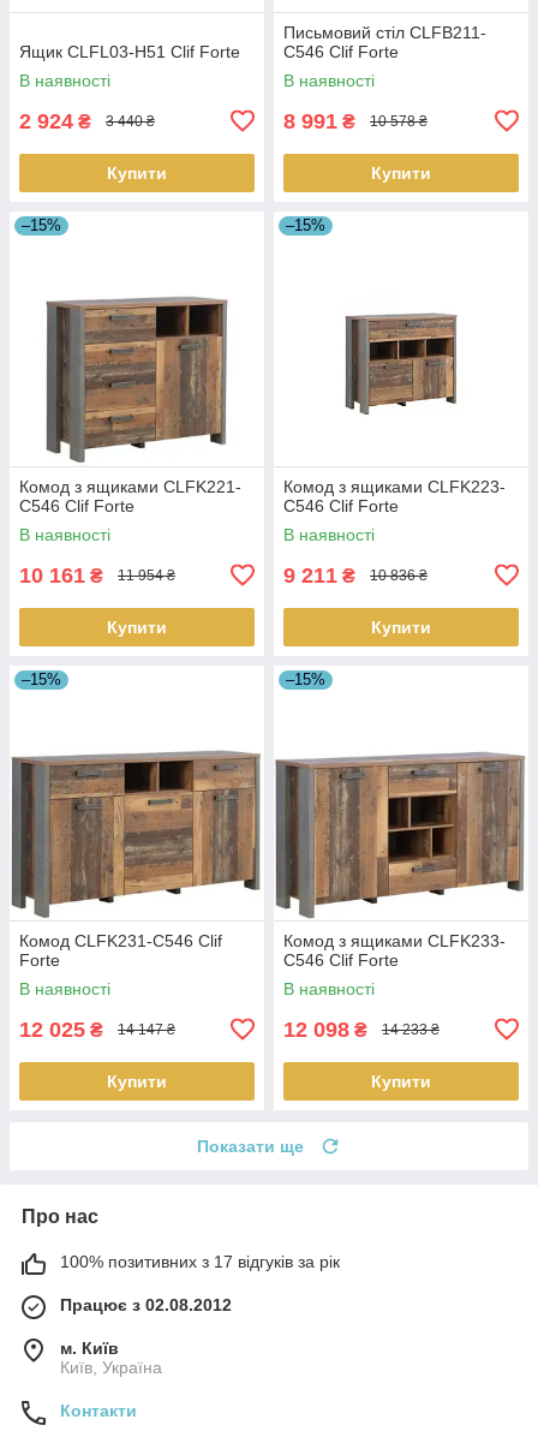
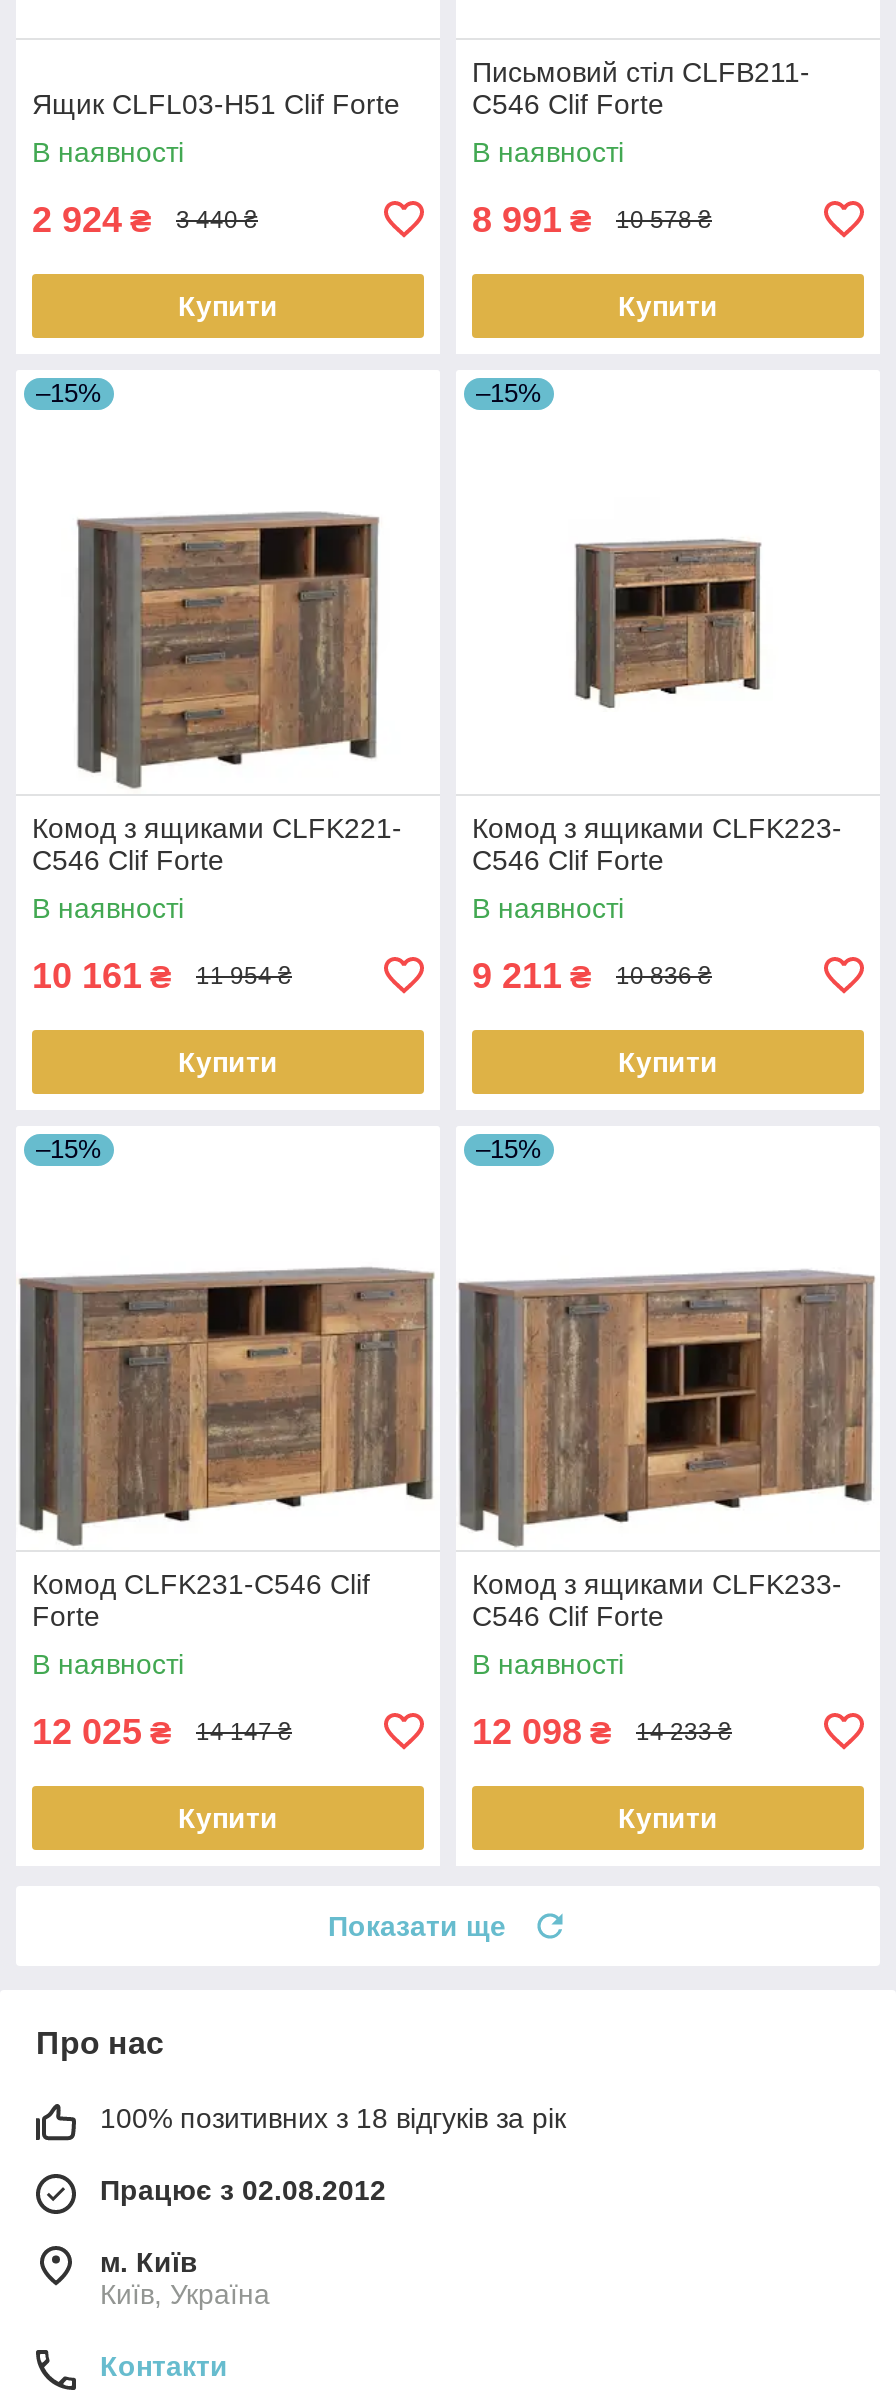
[60,1252,340,1271] 100% позитивних з 17 відгуків за рік -> [100,2102,566,2134] 100% позитивних з 18 відгуків за рік

